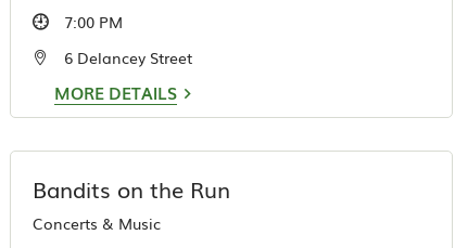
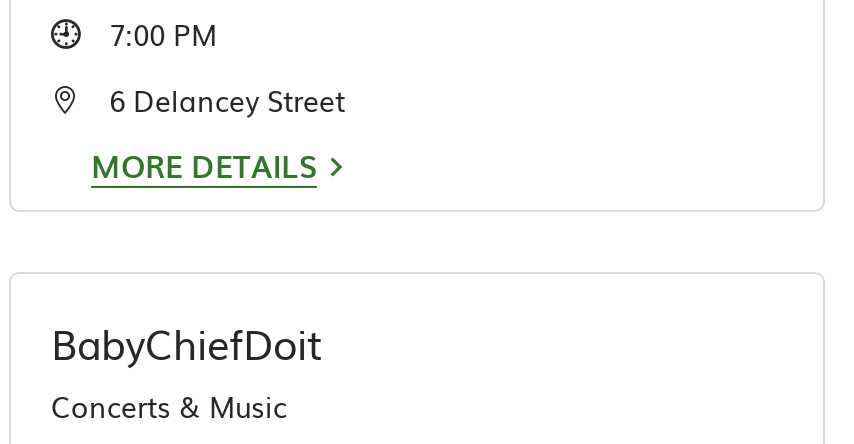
[33,172,230,205] Bandits on the Run -> [51,312,323,372] BabyChiefDoit

